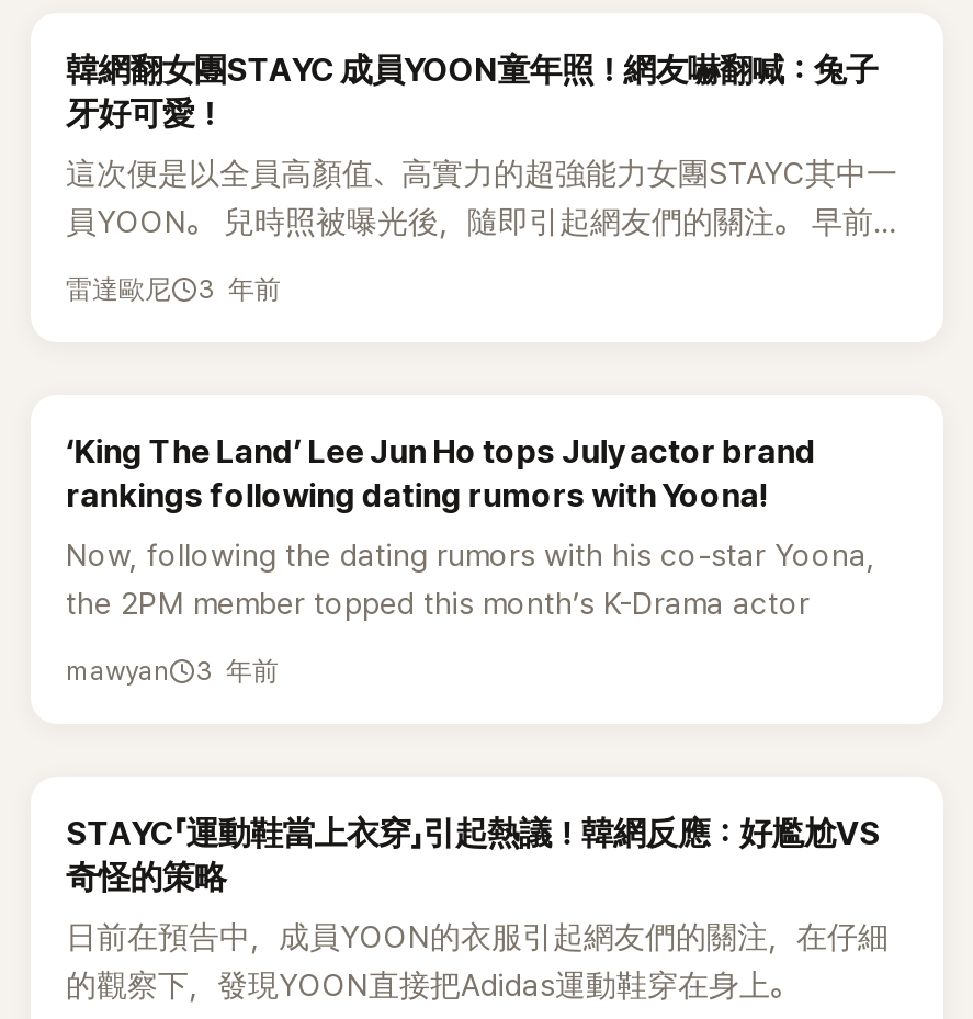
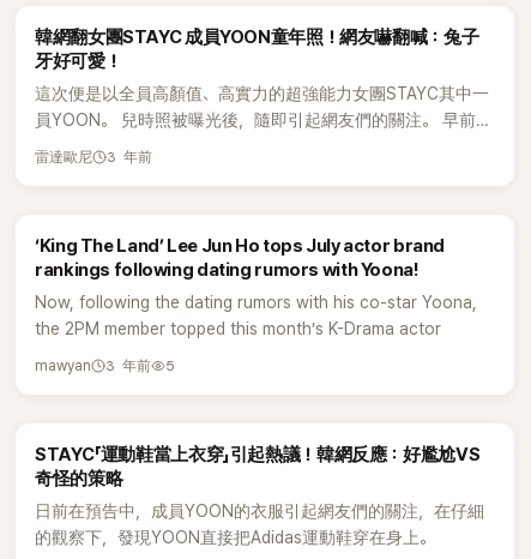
none -> [165,356,174,375] 5

